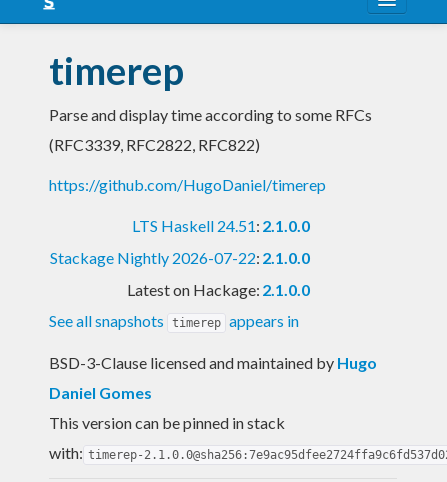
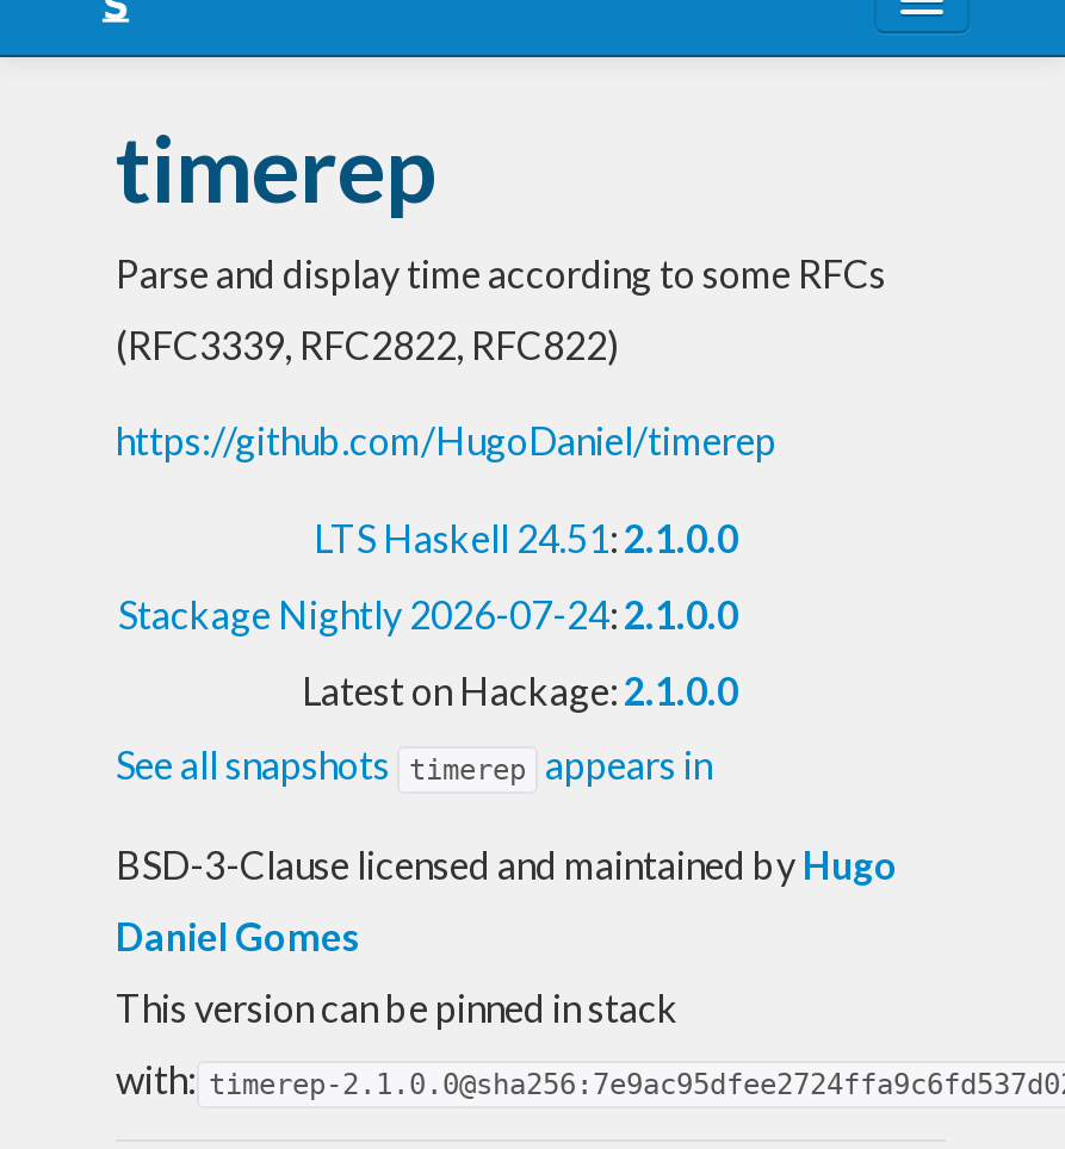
[50,248,310,267] Stackage Nightly 2026-07-22: 2.1.0.0 -> [118,591,738,636] Stackage Nightly 2026-07-24: 2.1.0.0

